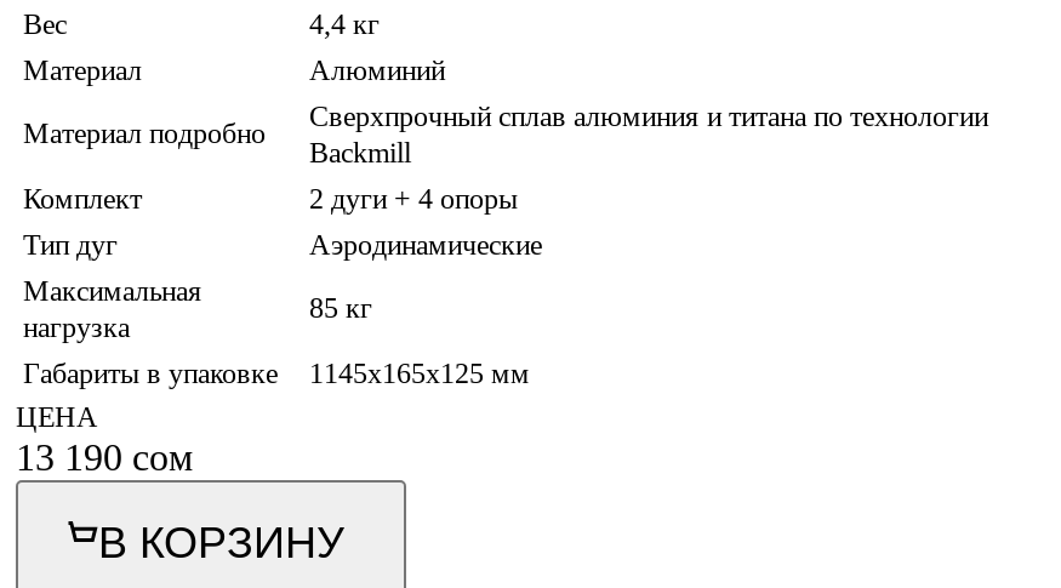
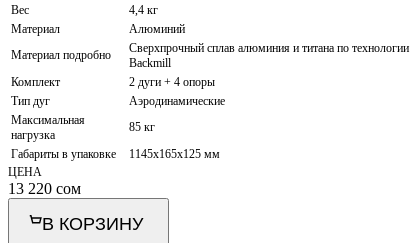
[16,435,193,477] 13 190 сом -> [8,180,81,197] 13 220 сом

